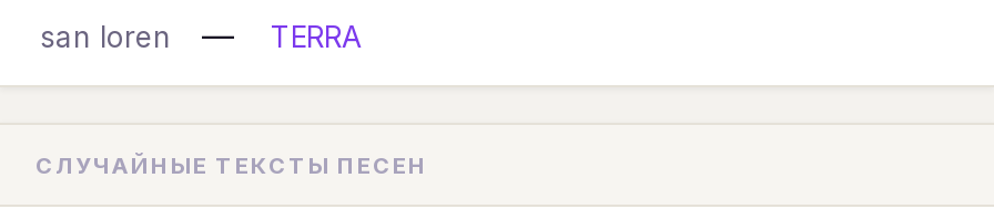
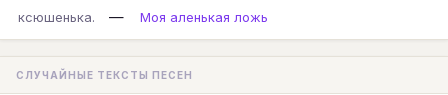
[40,19,171,54] san loren -> [18,9,95,25] ксюшенька.
[271,19,362,54] TERRA -> [140,9,268,25] Моя аленькая ложь

